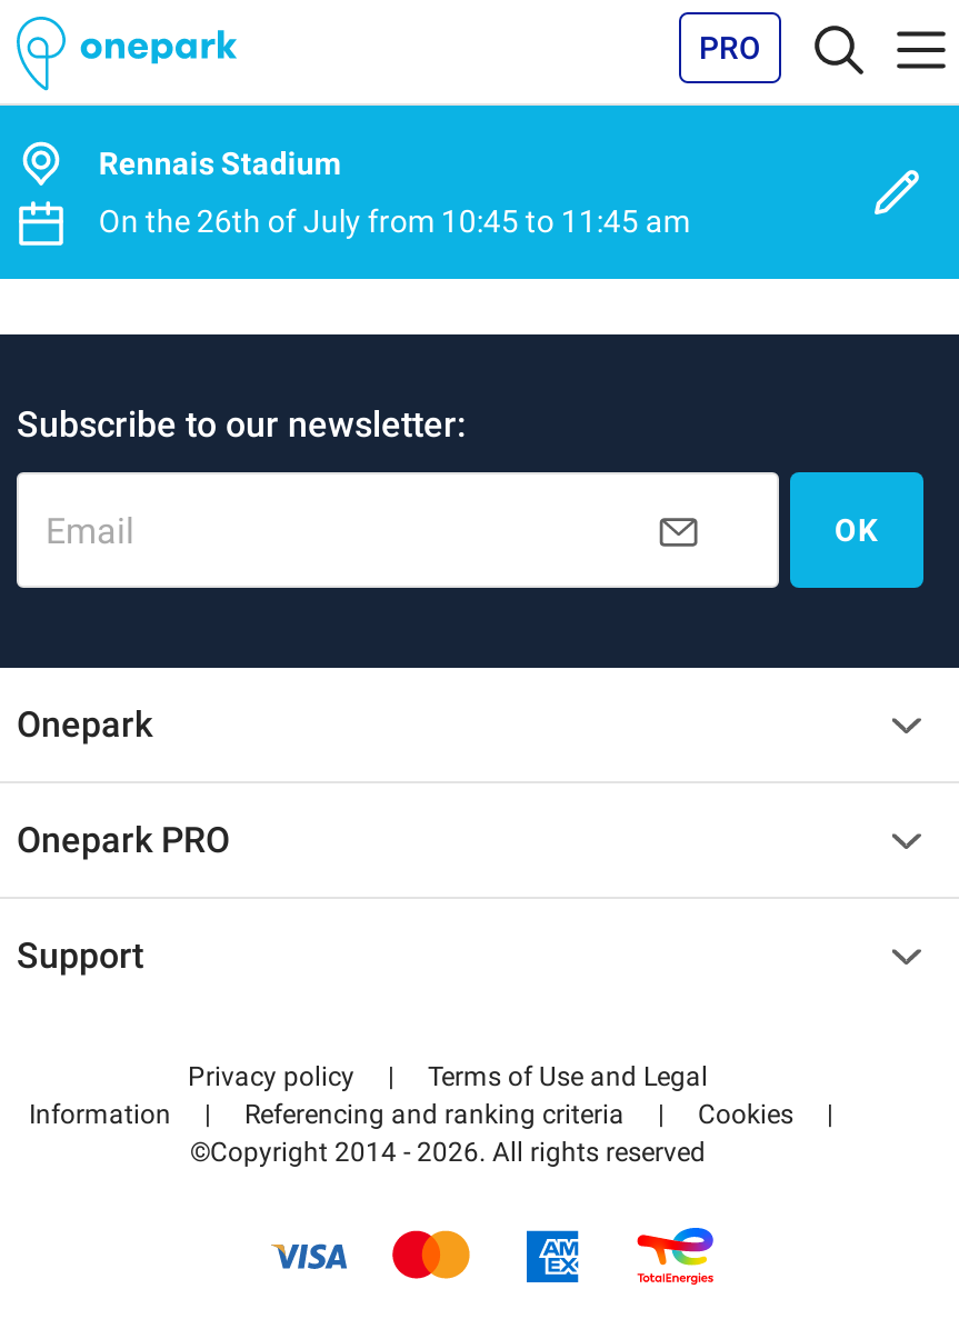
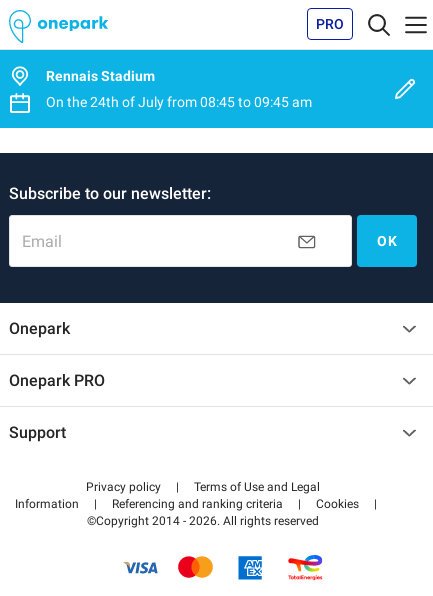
[99,203,690,239] On the 26th of July from 10:45 to 11:45 am -> [46,94,312,110] On the 24th of July from 08:45 to 09:45 am

